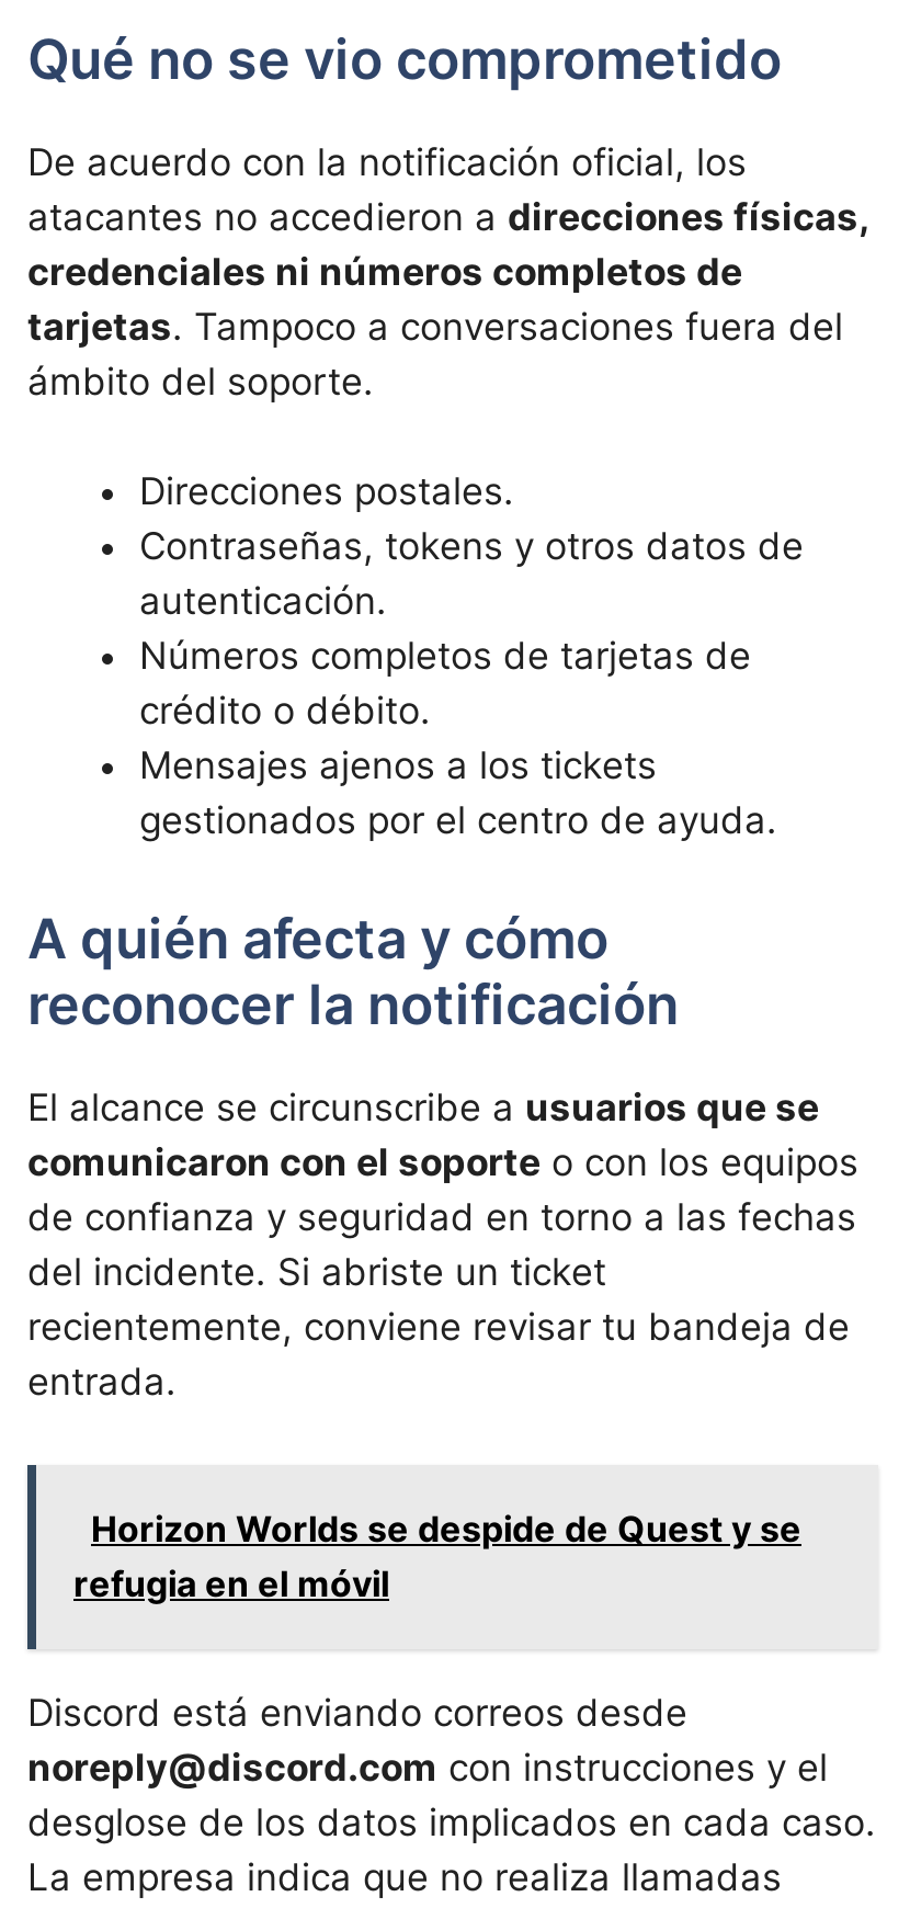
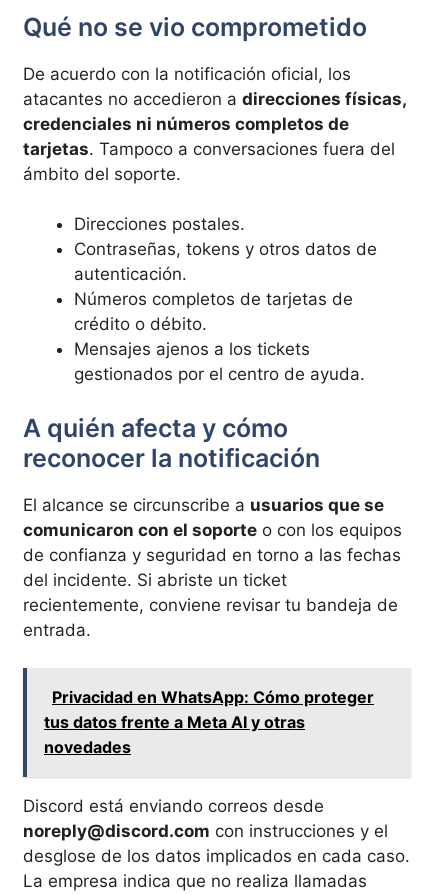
[73,1508,801,1606] Horizon Worlds se despide de Quest y se | refugia en el móvil -> [44,687,374,757] Privacidad en WhatsApp: Cómo proteger | tus datos frente a Meta AI y otras | novedades

